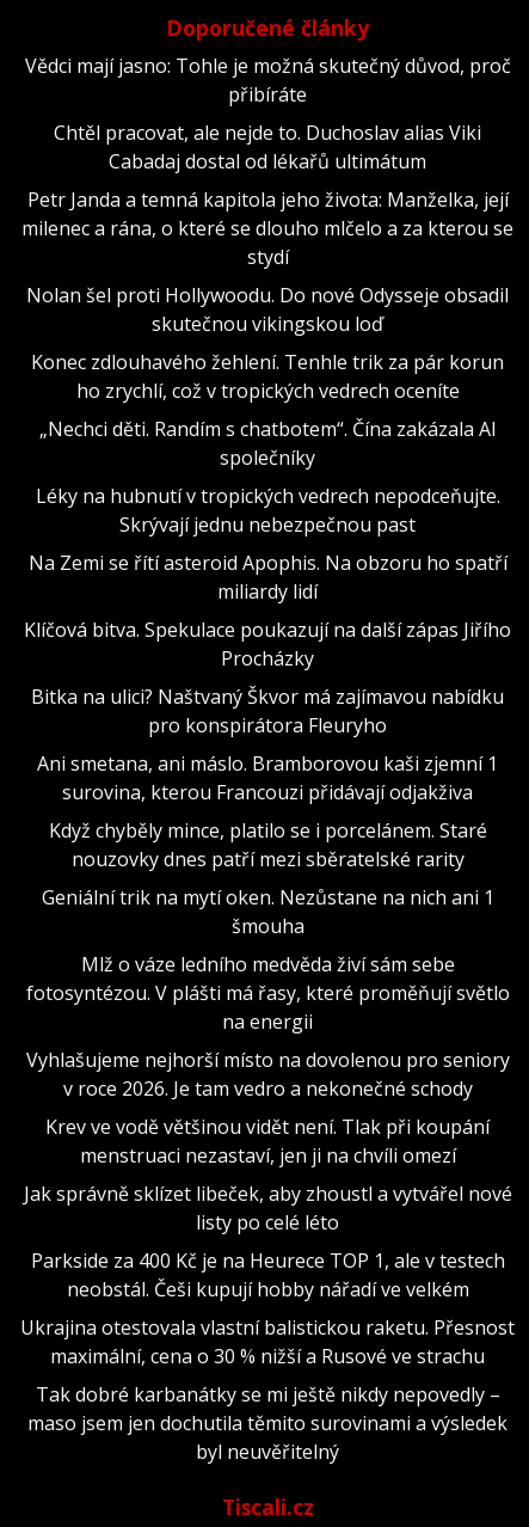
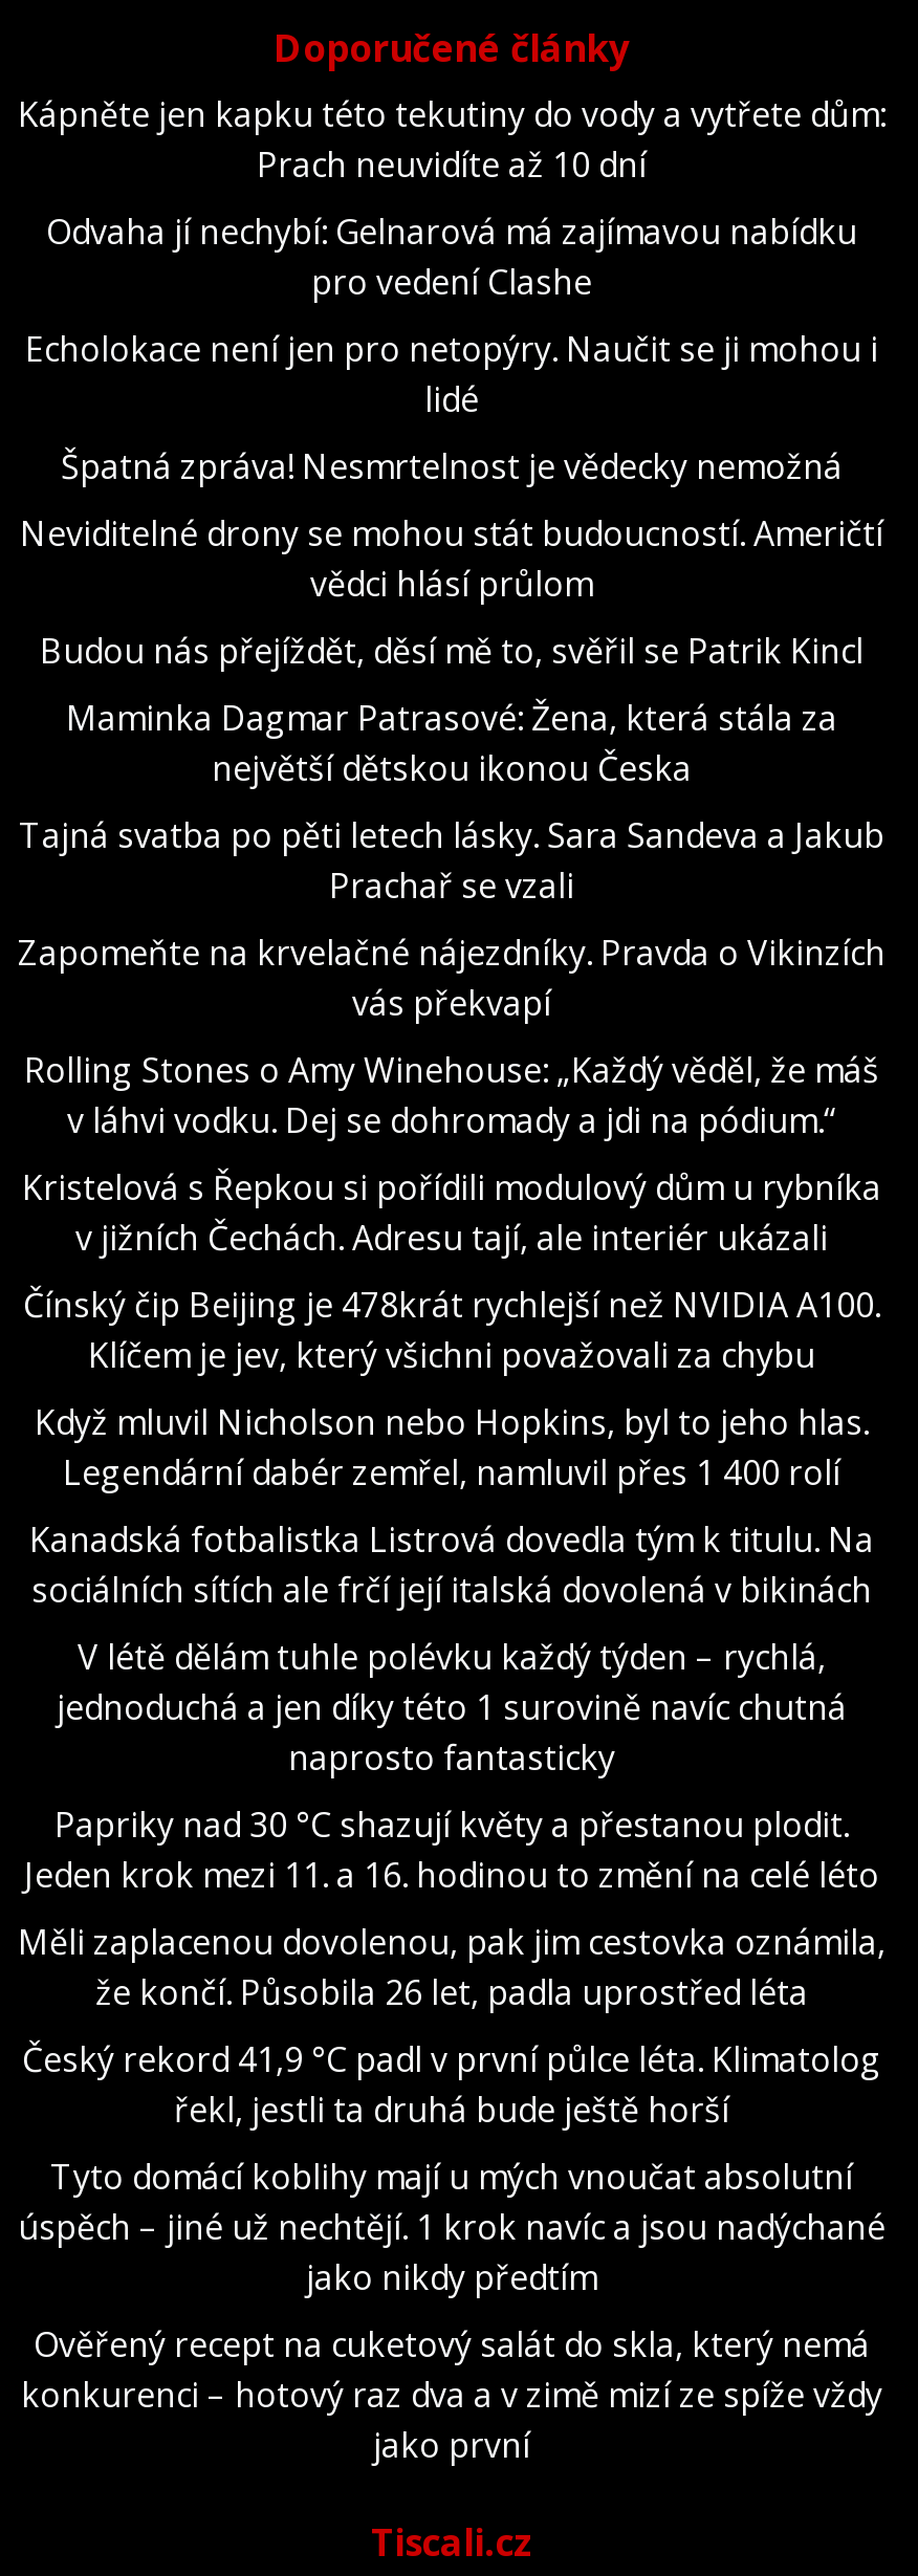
[24,53,510,108] Vědci mají jasno: Tohle je možná skutečný důvod, proč | přibíráte -> [18,91,886,188] Kápněte jen kapku této tekutiny do vody a vytřete dům: | Prach neuvidíte až 10 dní
[54,119,481,174] Chtěl pracovat, ale nejde to. Duchoslav alias Viki | Cabadaj dostal od lékařů ultimátum -> [46,209,857,305] Odvaha jí nechybí: Gelnarová má zajímavou nabídku | pro vedení Clashe
[21,186,513,270] Petr Janda a temná kapitola jeho života: Manželka, její | milenec a rána, o které se dlouho mlčelo a za kterou se | stydí -> [25,326,878,422] Echolokace není jen pro netopýry. Naučit se ji mohou i | lidé
[26,282,509,337] Nolan šel proti Hollywoodu. Do nové Odysseje obsadil | skutečnou vikingskou loď -> [61,443,843,489] Špatná zpráva! Nesmrtelnost je vědecky nemožná
[31,349,504,404] Konec zdlouhavého žehlení. Tenhle trik za pár korun | ho zrychlí, což v tropických vedrech oceníte -> [20,510,883,607] Neviditelné drony se mohou stát budoucností. Američtí | vědci hlásí průlom
[39,416,496,471] „Nechci děti. Randím s chatbotem“. Čína zakázala AI | společníky -> [40,628,864,674] Budou nás přejíždět, děsí mě to, svěřil se Patrik Kincl
[35,483,500,538] Léky na hubnutí v tropických vedrech nepodceňujte. | Skrývají jednu nebezpečnou past -> [66,695,837,791] Maminka Dagmar Patrasové: Žena, která stála za | největší dětskou ikonou Česka
[28,550,507,605] Na Zemi se řítí asteroid Apophis. Na obzoru ho spatří | miliardy lidí -> [19,812,884,909] Tajná svatba po pěti letech lásky. Sara Sandeva a Jakub | Prachař se vzali
[24,617,511,671] Klíčová bitva. Spekulace poukazují na další zápas Jiřího | Procházky -> [18,930,886,1026] Zapomeňte na krvelačné nájezdníky. Pravda o Vikinzích | vás překvapí
[31,683,504,738] Bitka na ulici? Naštvaný Škvor má zajímavou nabídku | pro konspirátora Fleuryho -> [24,1047,879,1143] Rolling Stones o Amy Winehouse: „Každý věděl, že máš | v láhvi vodku. Dej se dohromady a jdi na pódium.“
[37,750,498,805] Ani smetana, ani máslo. Bramborovou kaši zjemní 1 | surovina, kterou Francouzi přidávají odjakživa -> [22,1164,881,1261] Kristelová s Řepkou si pořídili modulový dům u rybníka | v jižních Čechách. Adresu tají, ale interiér ukázali
[48,817,487,872] Když chyběly mince, platilo se i porcelánem. Staré | nouzovky dnes patří mezi sběratelské rarity -> [23,1282,880,1378] Čínský čip Beijing je 478krát rychlejší než NVIDIA A100. | Klíčem je jev, který všichni považovali za chybu
[41,884,494,939] Geniální trik na mytí oken. Nezůstane na nich ani 1 | šmouha -> [35,1399,869,1496] Když mluvil Nicholson nebo Hopkins, byl to jeho hlas. | Legendární dabér zemřel, namluvil přes 1 400 rolí
[26,951,509,1035] Mlž o váze ledního medvěda živí sám sebe | fotosyntézou. V plášti má řasy, které proměňují světlo | na energii -> [29,1516,874,1613] Kanadská fotbalistka Listrová dovedla tým k titulu. Na | sociálních sítích ale frčí její italská dovolená v bikinách
[26,1047,509,1102] Vyhlašujeme nejhorší místo na dovolenou pro seniory | v roce 2026. Je tam vedro a nekonečné schody -> [57,1634,847,1781] V létě dělám tuhle polévku každý týden – rychlá, | jednoduchá a jen díky této 1 surovině navíc chutná | naprosto fantasticky
[45,1114,490,1169] Krev ve vodě většinou vidět není. Tlak při koupání | menstruaci nezastaví, jen ji na chvíli omezí -> [24,1802,879,1898] Papriky nad 30 °C shazují květy a přestanou plodit. | Jeden krok mezi 11. a 16. hodinou to změní na celé léto
[23,1180,512,1235] Jak správně sklízet libeček, aby zhoustl a vytvářel nové | listy po celé léto -> [18,1919,886,2015] Měli zaplacenou dovolenou, pak jim cestovka oznámila, | že končí. Působila 26 let, padla uprostřed léta
[30,1247,505,1302] Parkside za 400 Kč je na Heurece TOP 1, ale v testech | neobstál. Češi kupují hobby nářadí ve velkém -> [22,2036,881,2133] Český rekord 41,9 °C padl v první půlce léta. Klimatolog | řekl, jestli ta druhá bude ještě horší
[20,1314,515,1369] Ukrajina otestovala vlastní balistickou raketu. Přesnost | maximální, cena o 30 % nižší a Rusové ve strachu -> [18,2154,886,2300] Tyto domácí koblihy mají u mých vnoučat absolutní | úspěch – jiné už nechtějí. 1 krok navíc a jsou nadýchané | jako nikdy předtím
[27,1381,508,1465] Tak dobré karbanátky se mi ještě nikdy nepovedly – | maso jsem jen dochutila těmito surovinami a výsledek | byl neuvěřitelný -> [21,2321,882,2468] Ověřený recept na cuketový salát do skla, který nemá | konkurenci – hotový raz dva a v zimě mizí ze spíže vždy | jako první

